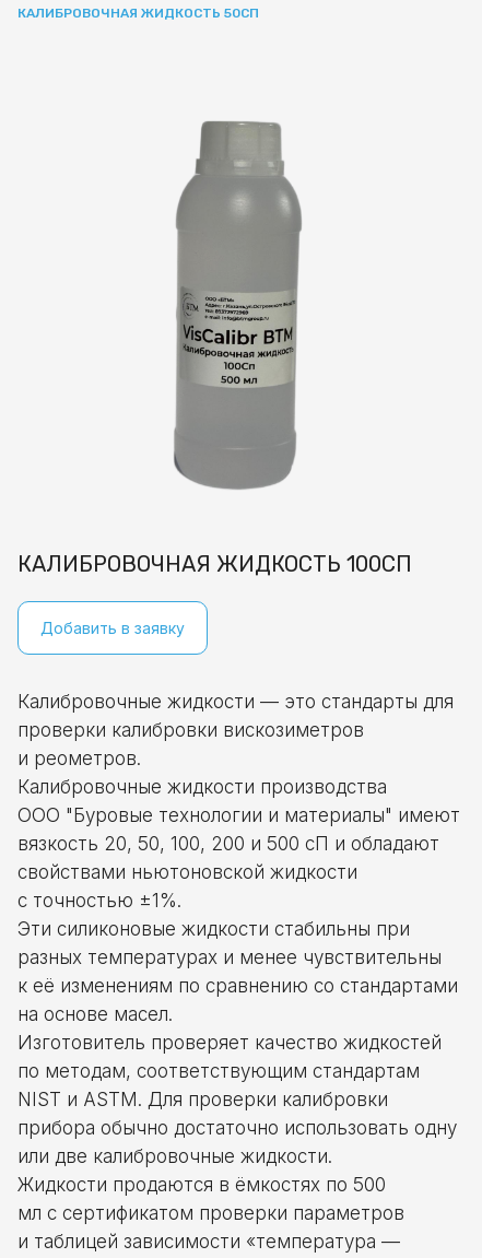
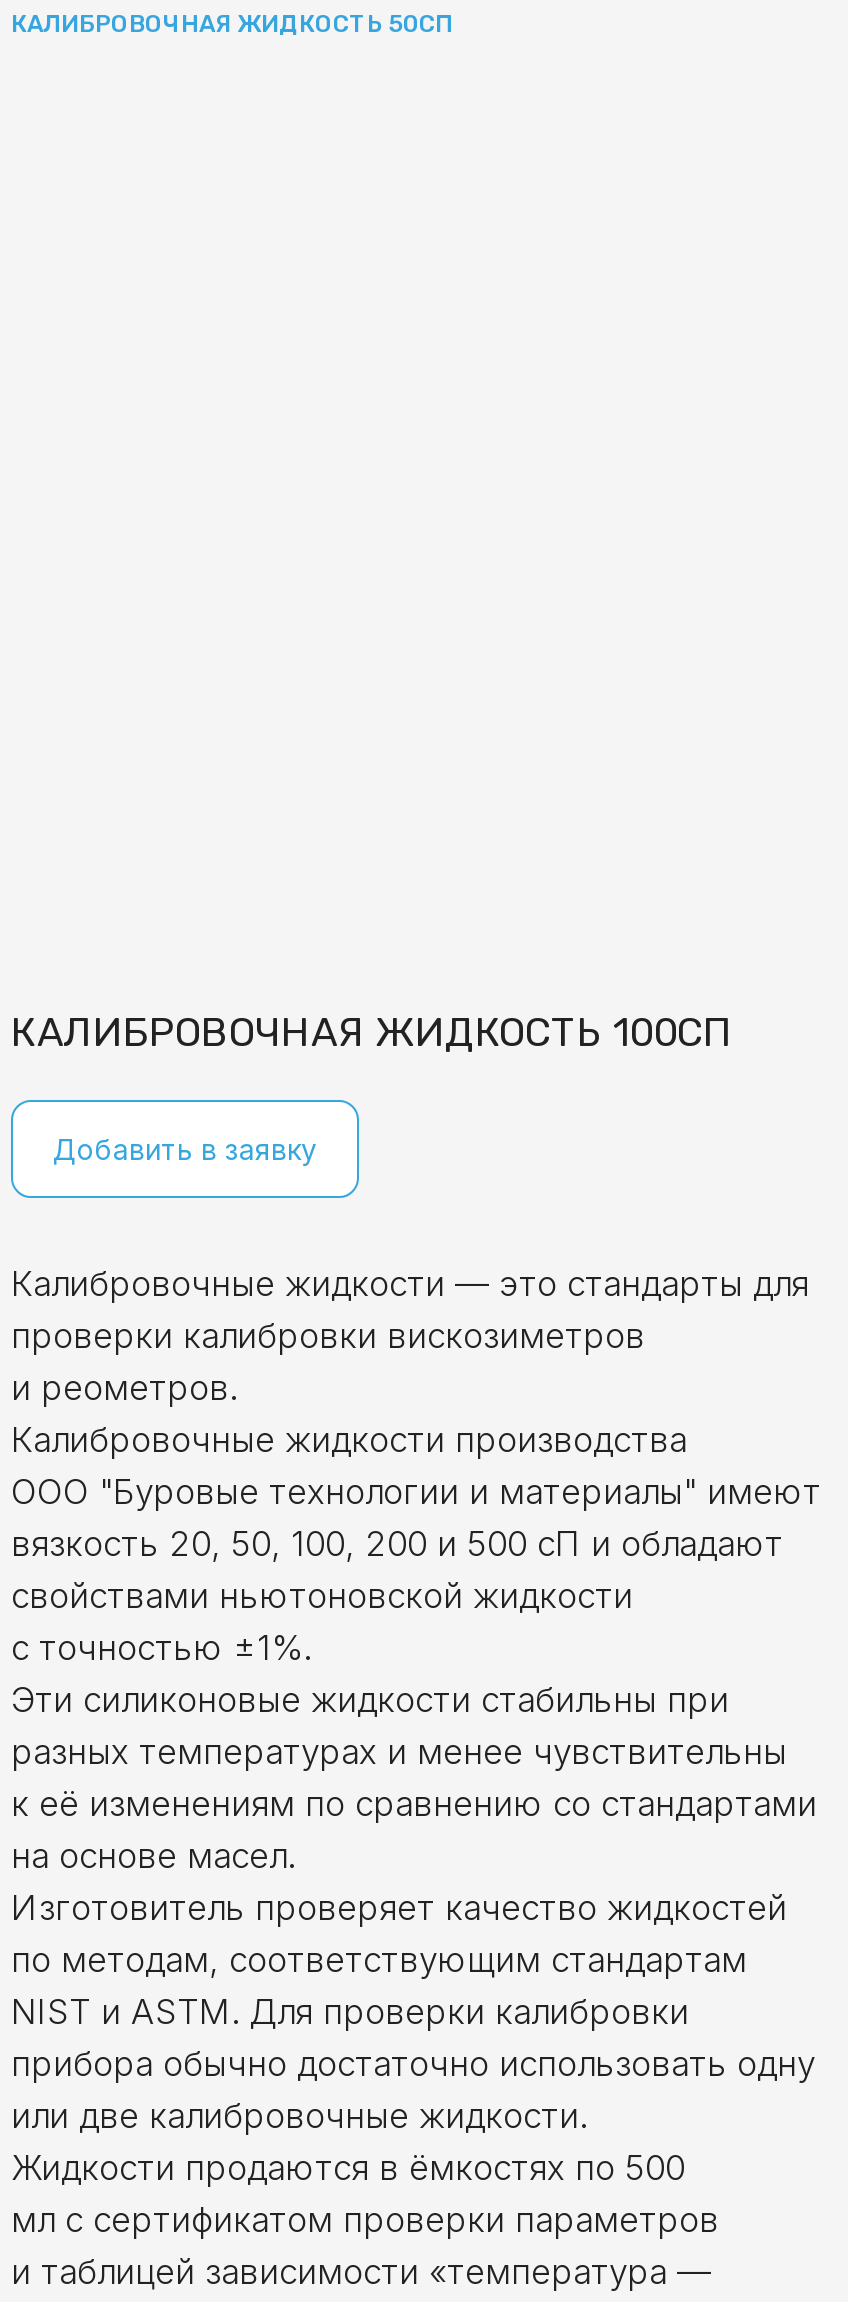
[173,120,303,491] [image] -> none

